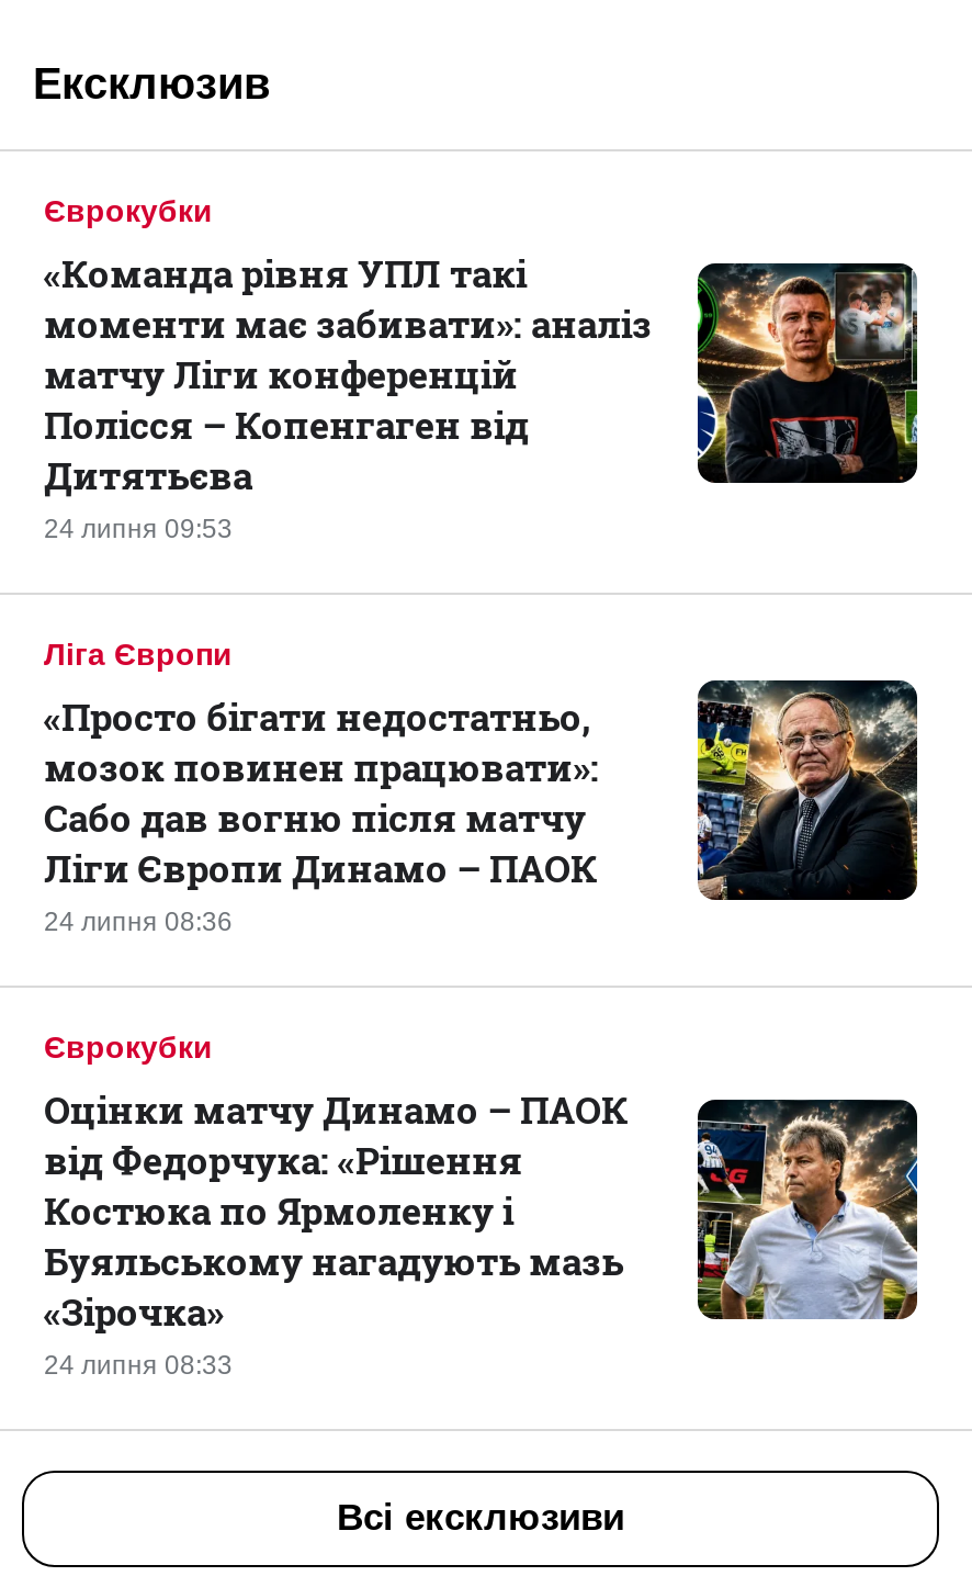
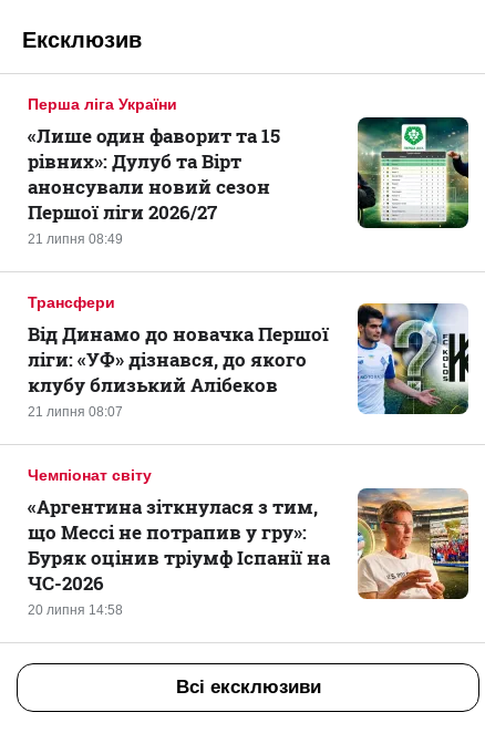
[44,193,213,228] Єврокубки -> [28,95,177,113] Перша ліга України
[44,248,652,500] «Команда рівня УПЛ такі | моменти має забивати»: аналіз | матчу Ліги конференцій | Полісся – Копенгаген від | Дитятьєва -> [28,123,280,225] «Лише один фаворит та 15 | рівних»: Дулуб та Вірт | анонсували новий сезон | Першої ліги 2026/27
[696,261,919,485] [image] -> [357,116,469,229] [image]
[44,514,233,544] 24 липня 09:53 -> [28,231,123,247] 21 липня 08:49
[44,637,233,672] Ліга Європи -> [28,293,115,311] Трансфери
[696,678,919,902] [image] -> [357,302,469,415] [image]
[44,691,599,893] «Просто бігати недостатньо, | мозок повинен працювати»: | Сабо дав вогню після матчу | Ліги Європи Динамо – ПАОК -> [28,321,329,398] Від Динамо до новачка Першої | ліги: «УФ» дізнався, до якого | клубу близький Алібеков
[44,907,233,937] 24 липня 08:36 -> [28,404,123,420] 21 липня 08:07
[44,1029,213,1065] Єврокубки -> [28,466,152,484] Чемпіонат світу
[44,1084,919,1337] [image] | Оцінки матчу Динамо – ПАОК | від Федорчука: «Рішення | Костюка по Ярмоленку і | Буяльському нагадують мазь | «Зірочка» -> [28,487,469,600] [image] | «Аргентина зіткнулася з тим, | що Мессі не потрапив у гру»: | Буряк оцінив тріумф Іспанії на | ЧС-2026
[44,1350,233,1381] 24 липня 08:33 -> [28,602,123,618] 20 липня 14:58

